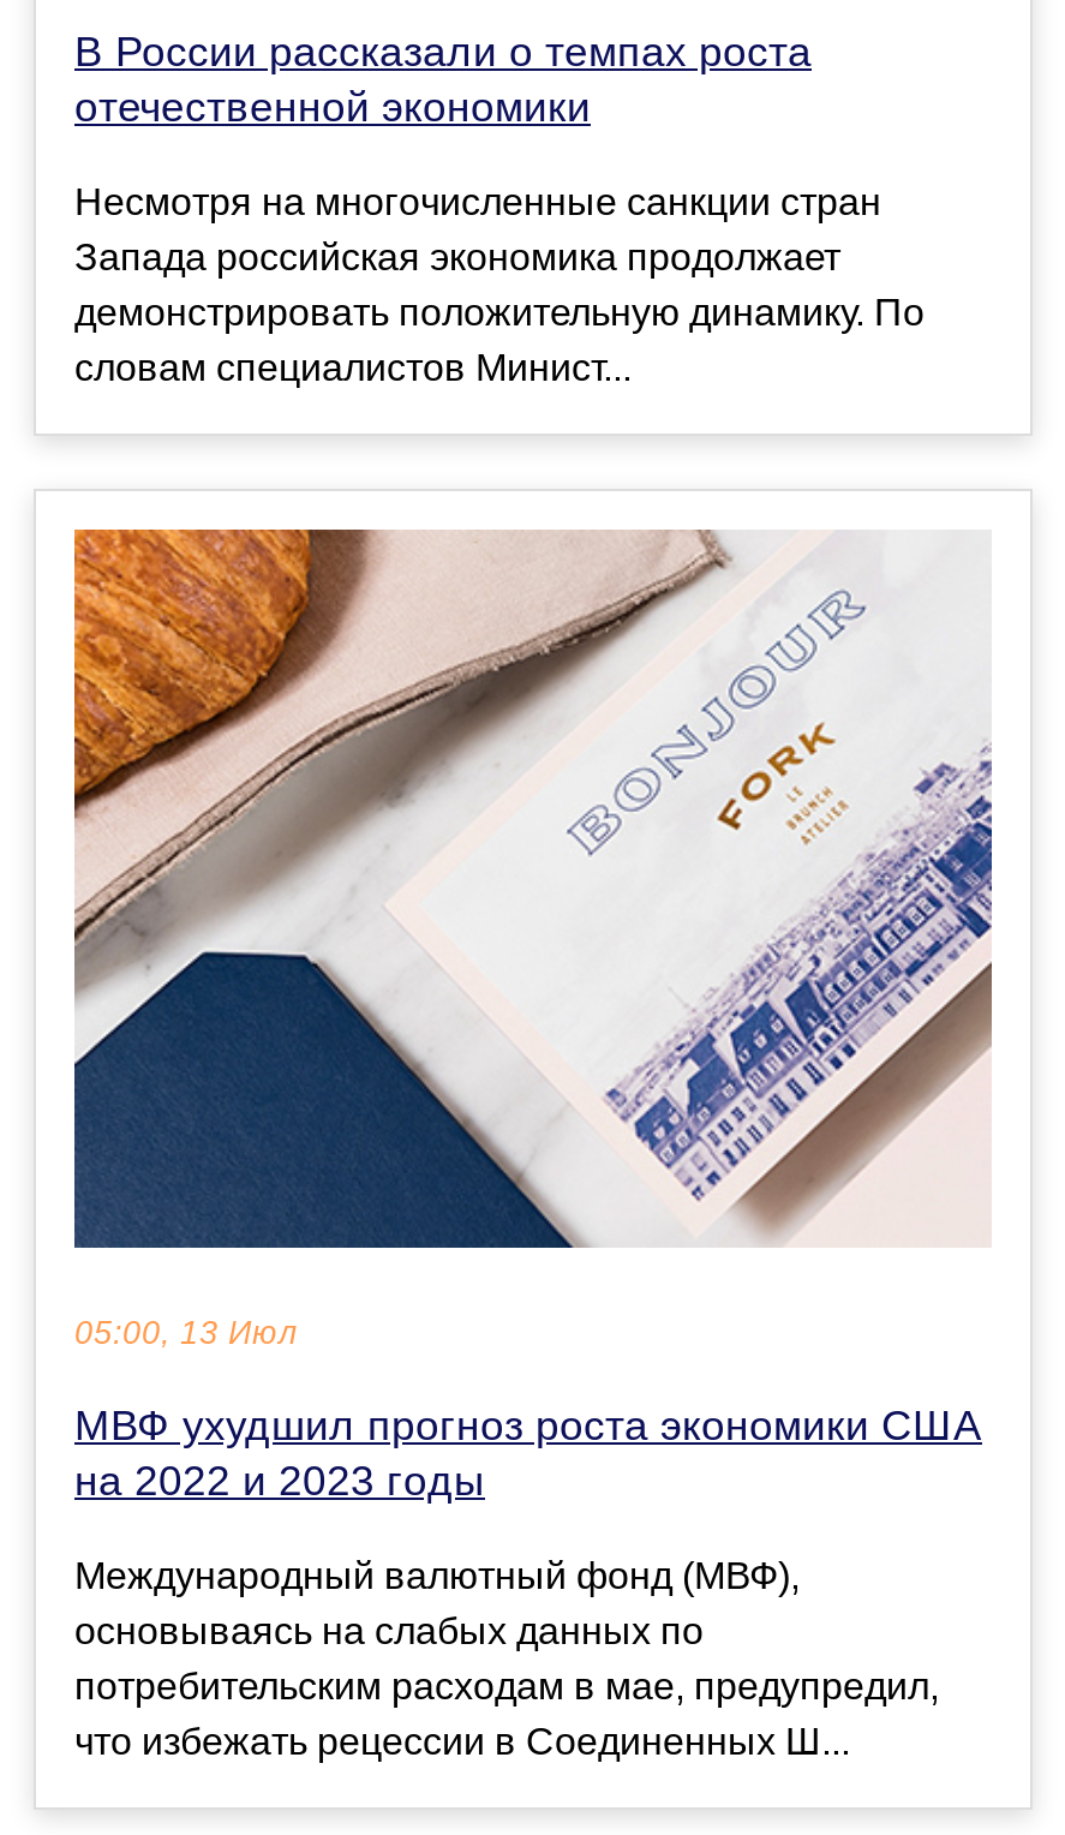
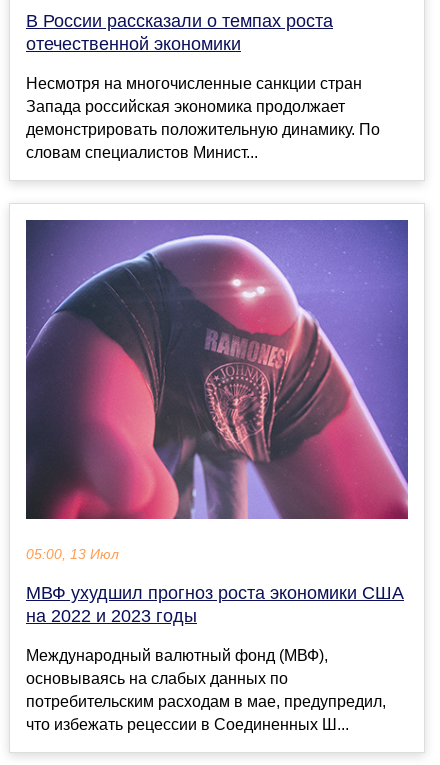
[72,527,992,1250] [image] -> [25,219,409,520] [image]

